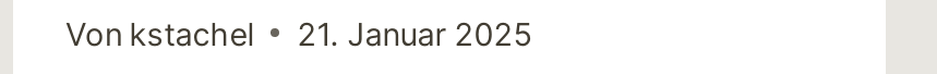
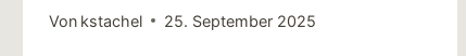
[65,14,533,51] Von kstachel 21. Januar 2025 -> [49,11,316,30] Von kstachel 25. September 2025

